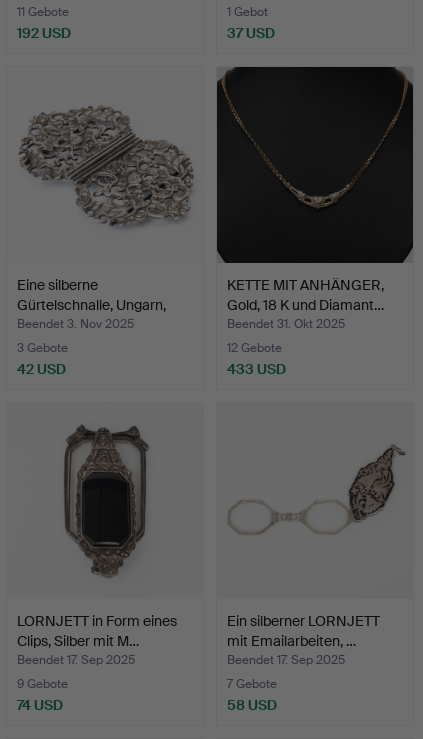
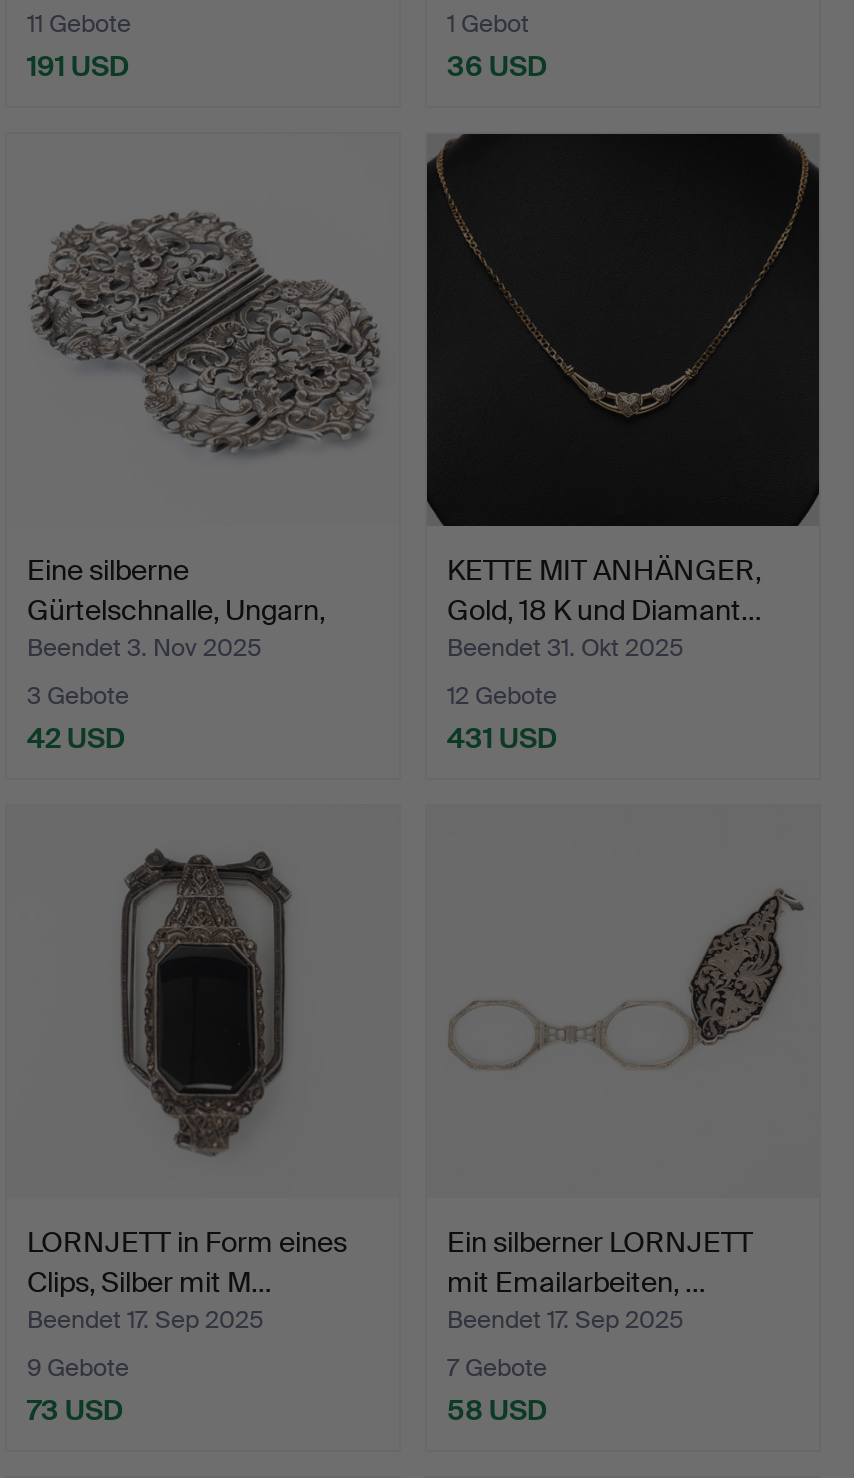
[17,24,71,42] 192 USD -> [27,48,129,84] 191 USD
[227,24,275,42] 37 USD -> [447,48,547,84] 36 USD
[227,360,286,378] 433 USD -> [447,720,557,756] 431 USD
[17,696,63,714] 74 USD -> [27,1392,123,1428] 73 USD

